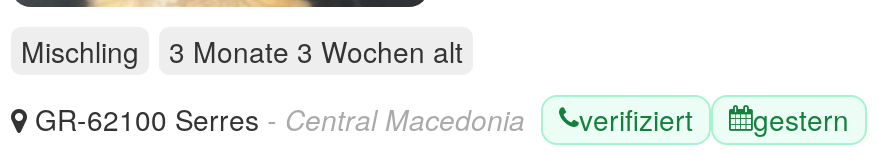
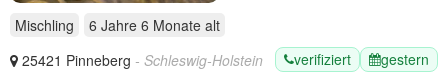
[169,30,463,70] 3 Monate 3 Wochen alt -> [89,15,220,35] 6 Jahre 6 Monate alt
[35,99,525,139] GR-62100 Serres - Central Macedonia -> [22,49,263,69] 25421 Pinneberg - Schleswig-Holstein

